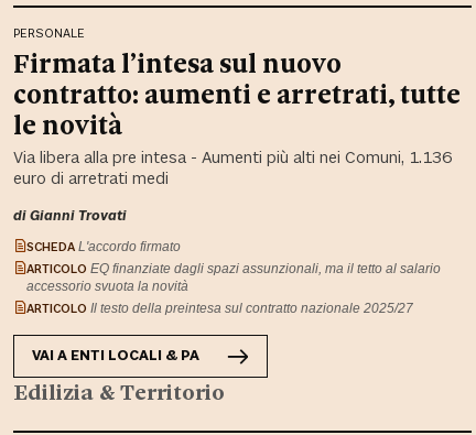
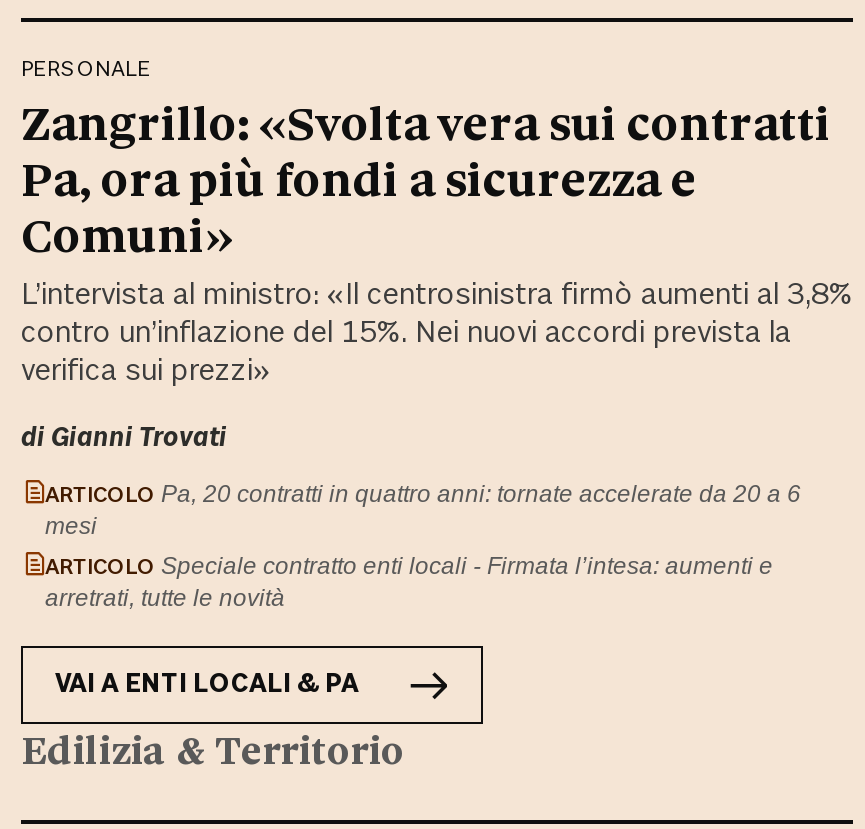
[13,43,461,190] Firmata l’intesa sul nuovo | contratto: aumenti e arretrati, tutte | le novità | Via libera alla pre intesa - Aumenti più alti nei Comuni, 1.136 | euro di arretrati medi -> [21,86,853,390] Zangrillo: «Svolta vera sui contratti | Pa, ora più fondi a sicurezza e | Comuni» | L’intervista al ministro: «Il centrosinistra firmò aumenti al 3,8% | contro un’inflazione del 15%. Nei nuovi accordi prevista la | verifica sui prezzi»
[26,239,441,317] SCHEDA L'accordo firmato | ARTICOLO EQ finanziate dagli spazi assunzionali, ma il tetto al salario | accessorio svuota la novità | ARTICOLO Il testo della preintesa sul contratto nazionale 2025/27 -> [45,480,801,612] ARTICOLO Pa, 20 contratti in quattro anni: tornate accelerate da 20 a 6 | mesi | ARTICOLO Speciale contratto enti locali - Firmata l’intesa: aumenti e | arretrati, tutte le novità

